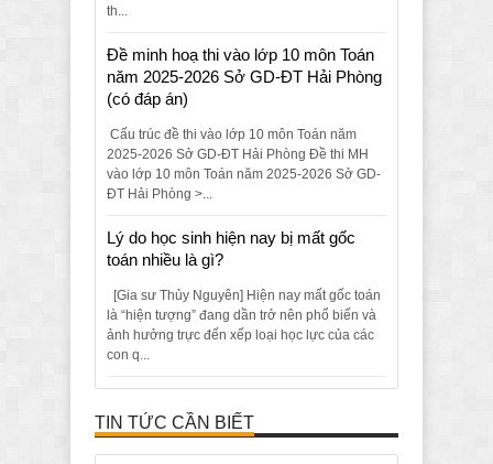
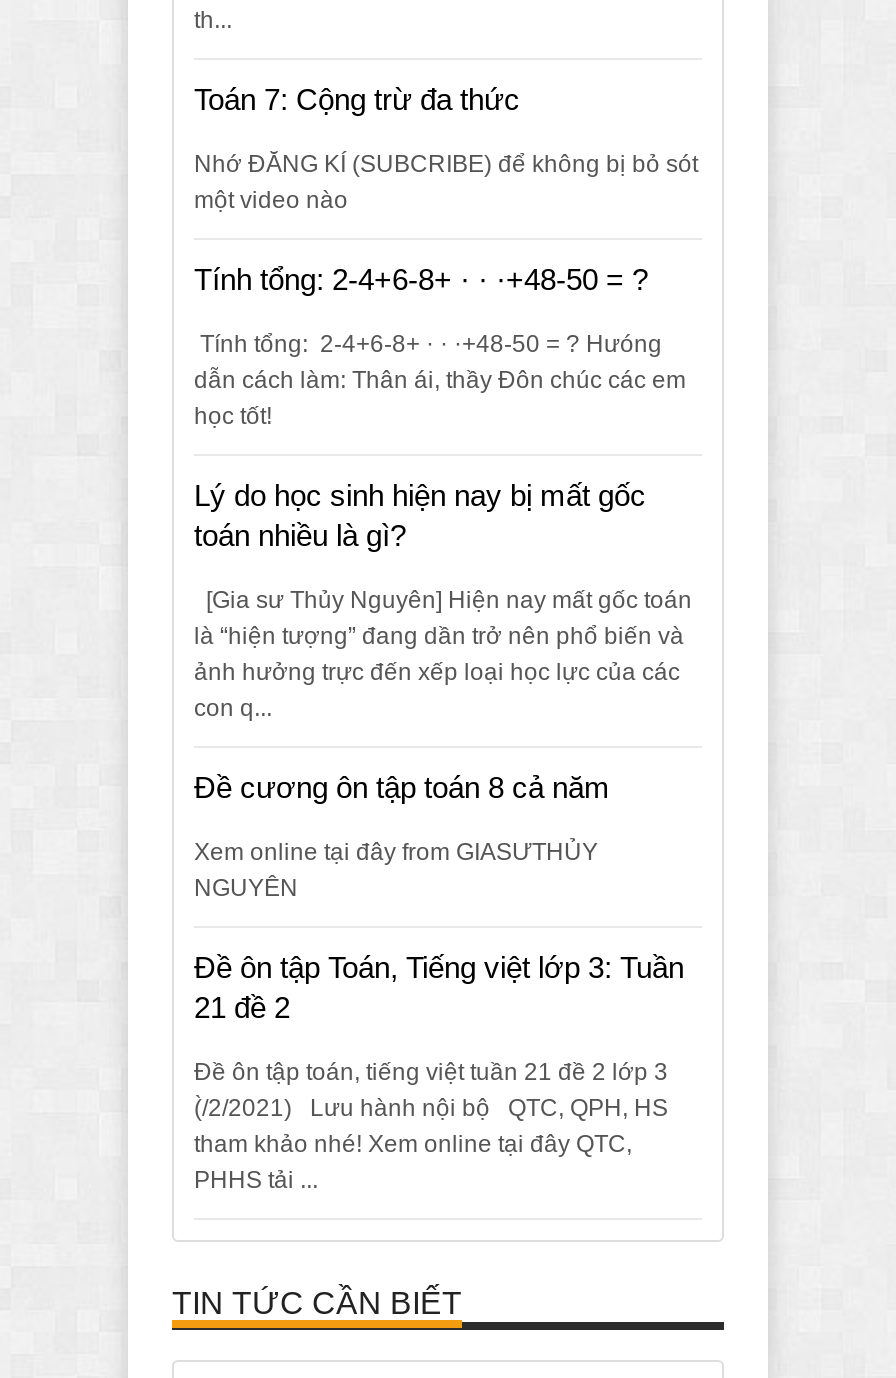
[107,45,382,201] Đề minh hoạ thi vào lớp 10 môn Toán | năm 2025-2026 Sở GD-ĐT Hải Phòng | (có đáp án) | Cấu trúc đề thi vào lớp 10 môn Toán năm | 2025-2026 Sở GD-ĐT Hải Phòng Đề thi MH | vào lớp 10 môn Toán năm 2025-2026 Sở GD- | ĐT Hải Phòng >... -> [194,82,698,430] Toán 7: Cộng trừ đa thức | Nhớ ĐĂNG KÍ (SUBCRIBE) để không bị bỏ sót | một video nào | Tính tổng: 2-4+6-8+ · · ·+48-50 = ? | Tính tổng: 2-4+6-8+ · · ·+48-50 = ? Hưóng | dẫn cách làm: Thân ái, thầy Đôn chúc các em | học tốt!
none -> [194,770,684,1194] Đề cương ôn tập toán 8 cả năm | Xem online tại đây from GIASƯTHỦY | NGUYÊN | Đề ôn tập Toán, Tiếng việt lớp 3: Tuần | 21 đề 2 | Đề ôn tập toán, tiếng việt tuần 21 đề 2 lớp 3 | (̀/2/2021) Lưu hành nội bộ QTC, QPH, HS | tham khảo nhé! Xem online tại đây QTC, | PHHS tải ...

